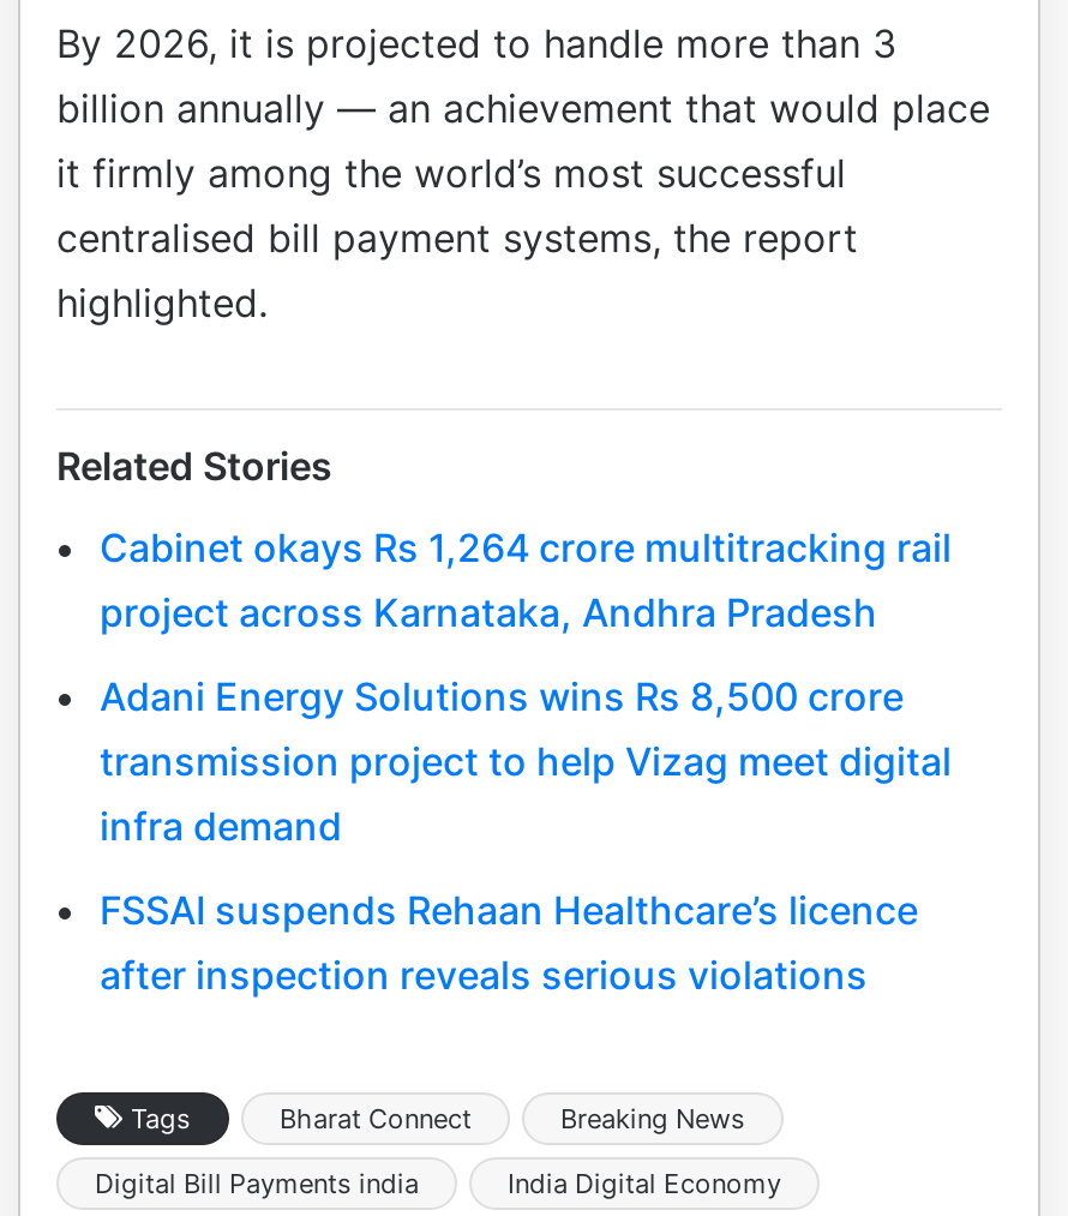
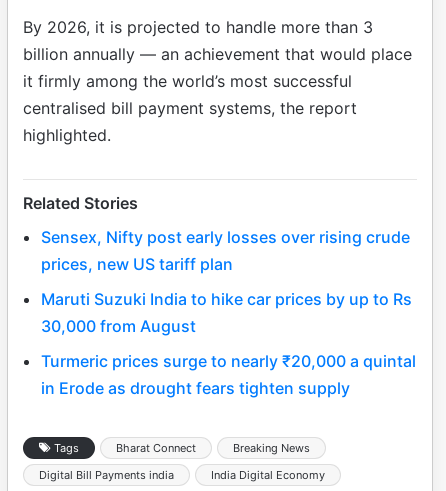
[100,523,952,636] Cabinet okays Rs 1,264 crore multitracking rail | project across Karnataka, Andhra Pradesh -> [41,227,410,274] Sensex, Nifty post early losses over rising crude | prices, new US tariff plan
[100,672,952,849] Adani Energy Solutions wins Rs 8,500 crore | transmission project to help Vizag meet digital | infra demand -> [41,289,412,336] Maruti Suzuki India to hike car prices by up to Rs | 30,000 from August
[100,885,918,998] FSSAI suspends Rehaan Healthcare’s licence | after inspection reveals serious violations -> [41,351,416,398] Turmeric prices surge to nearly ₹20,000 a quintal | in Erode as drought fears tighten supply

